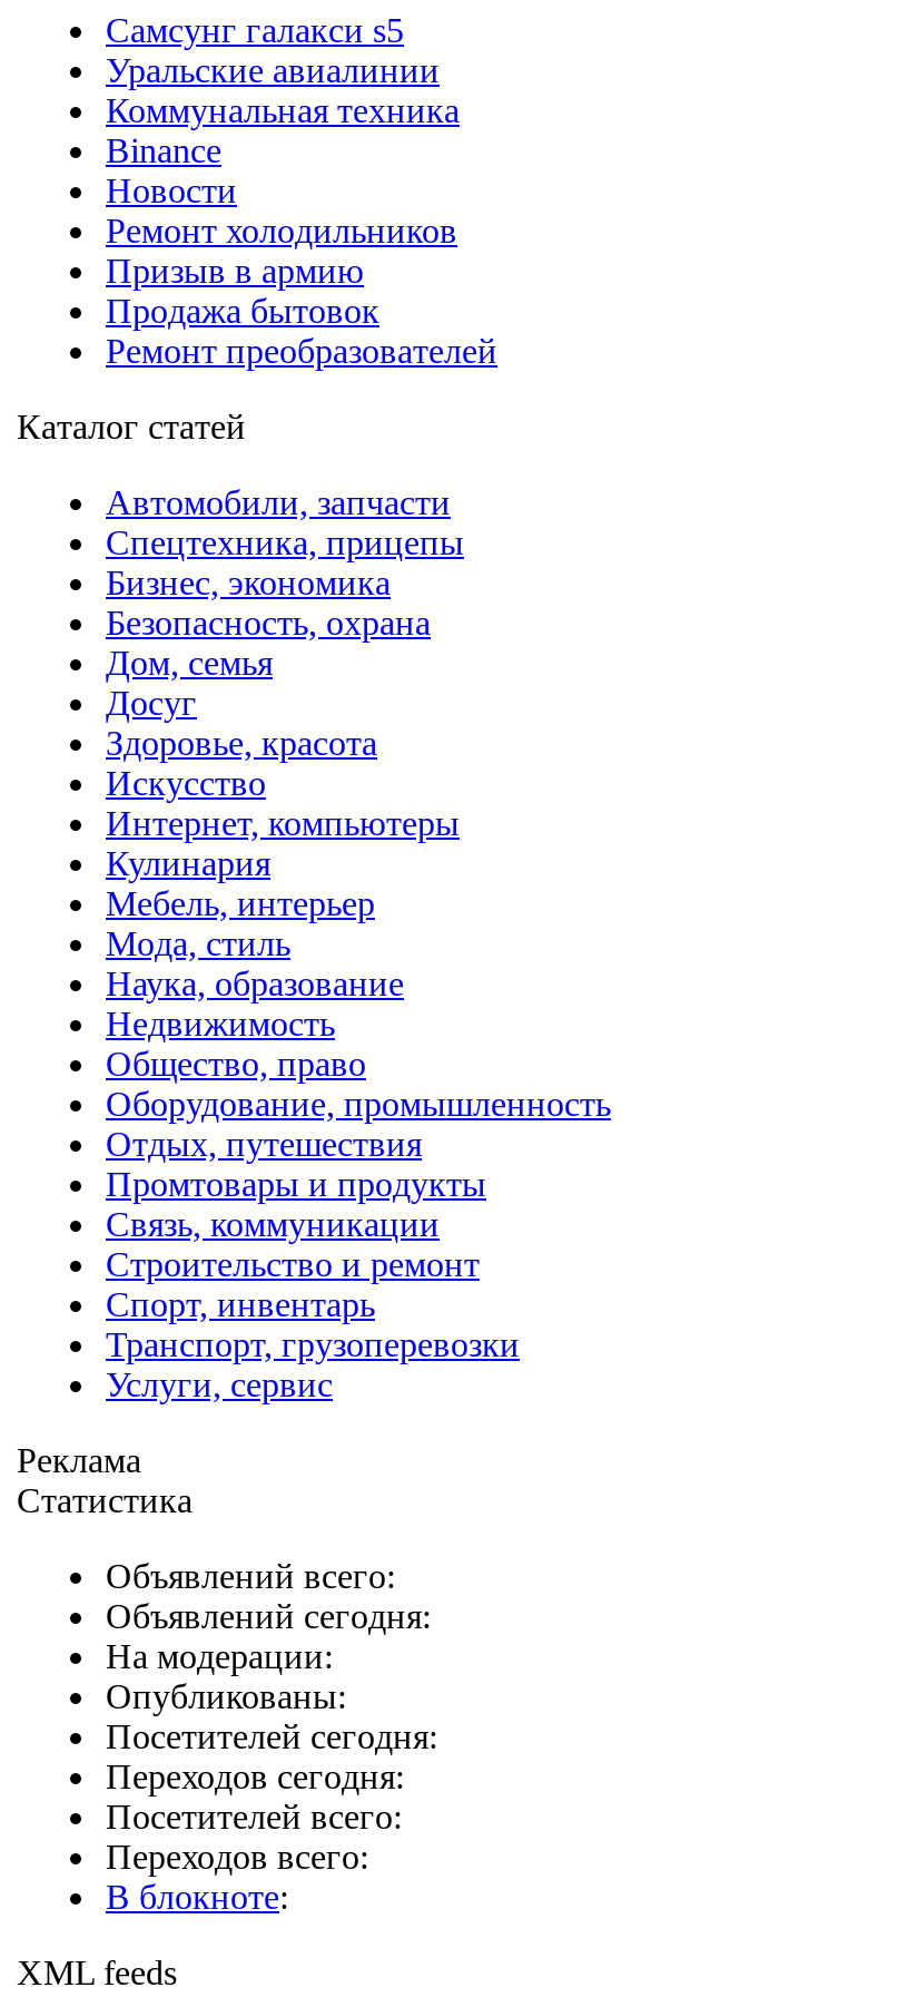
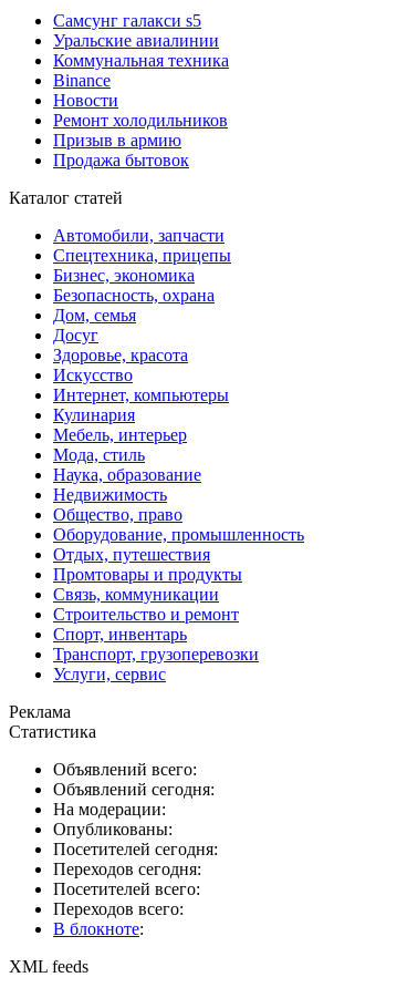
[106,332,497,370] Ремонт преобразователей -> none

